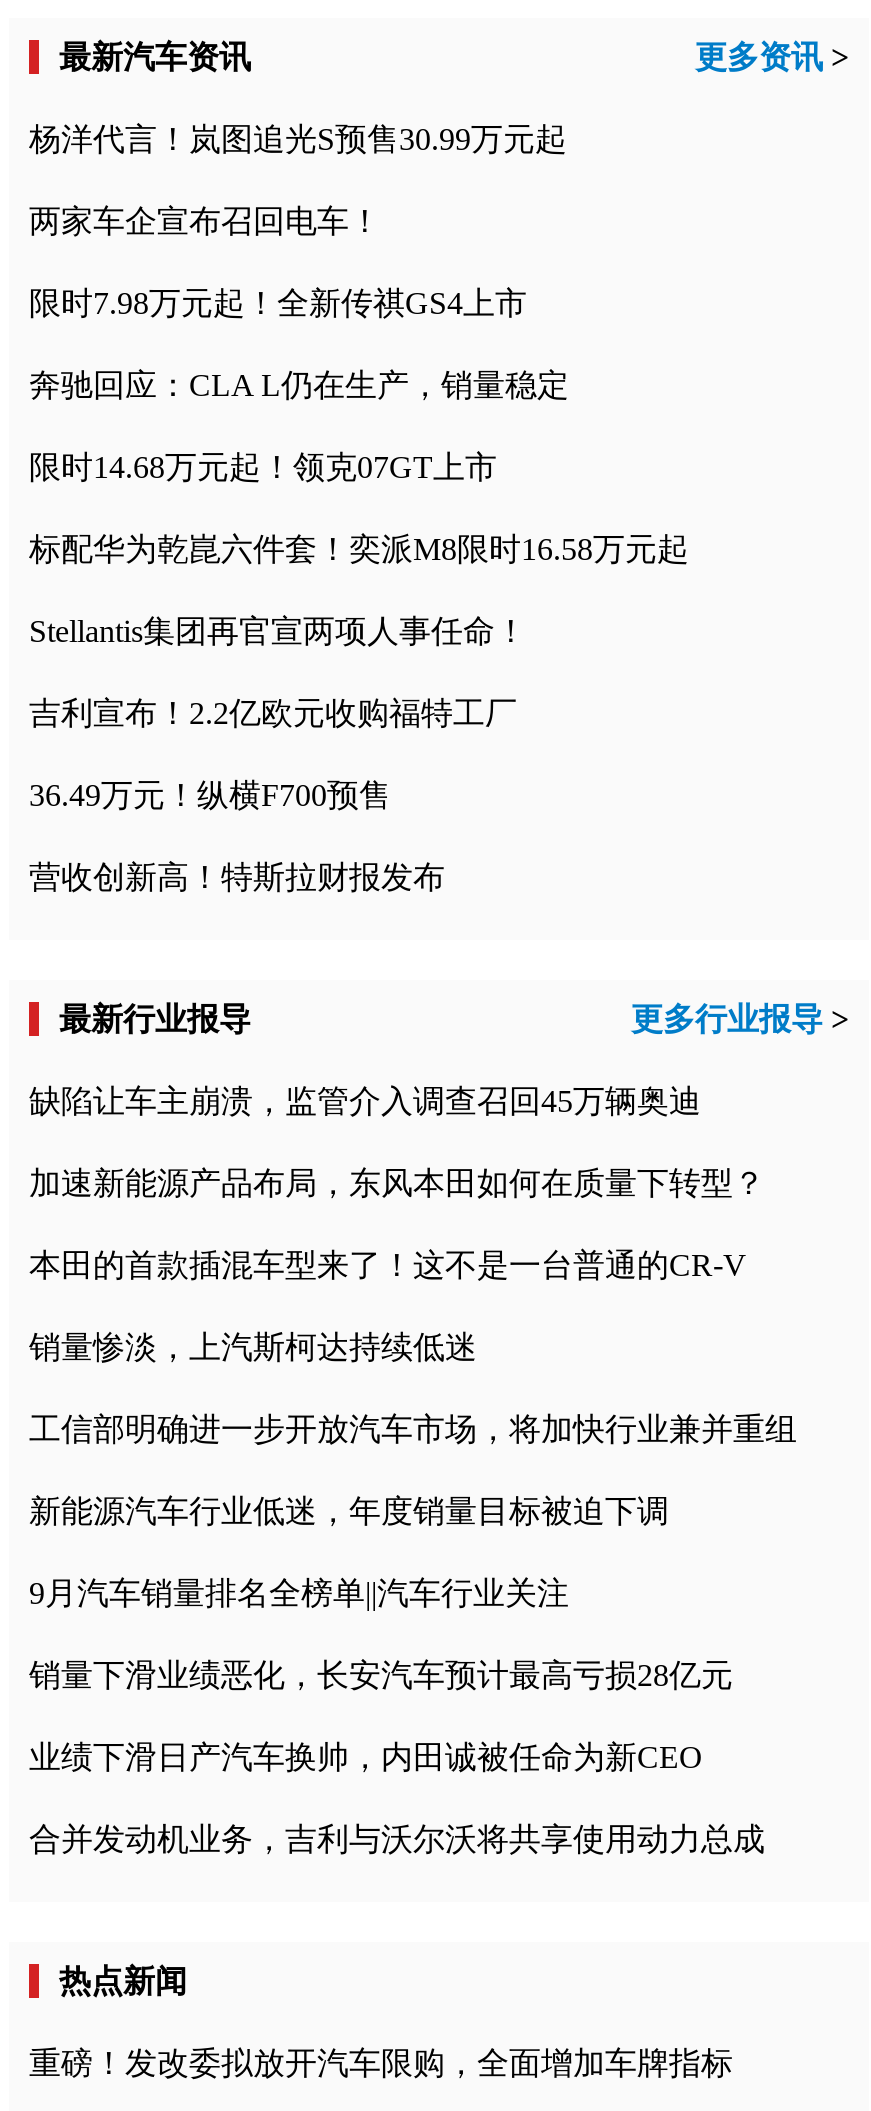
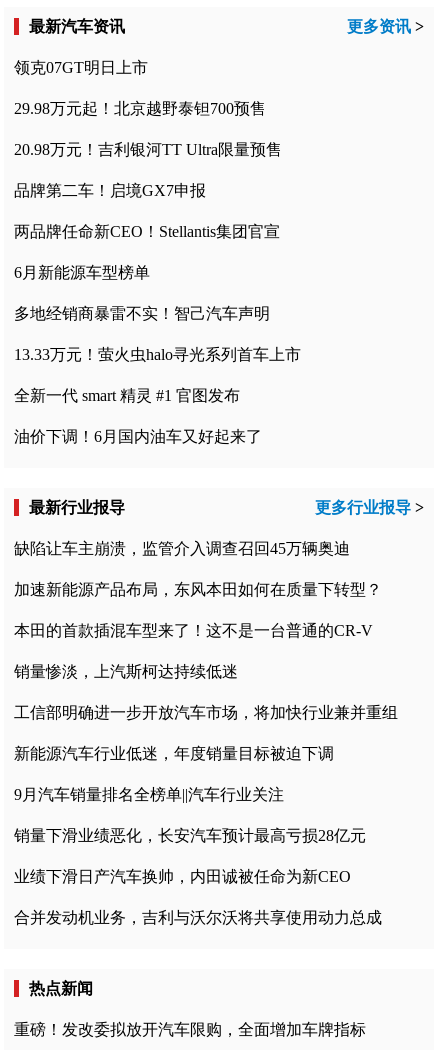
[29,123,567,157] 杨洋代言！岚图追光S预售30.99万元起 -> [14,59,148,76] 领克07GT明日上市
[29,205,381,239] 两家车企宣布召回电车！ -> [14,100,266,117] 29.98万元起！北京越野泰钽700预售
[29,287,527,321] 限时7.98万元起！全新传祺GS4上市 -> [14,141,282,158] 20.98万元！吉利银河TT Ultra限量预售
[29,369,569,403] 奔驰回应：CLA L仍在生产，销量稳定 -> [14,182,206,199] 品牌第二车！启境GX7申报
[29,451,497,485] 限时14.68万元起！领克07GT上市 -> [14,223,280,240] 两品牌任命新CEO！Stellantis集团官宣
[29,533,689,567] 标配华为乾崑六件套！奕派M8限时16.58万元起 -> [14,264,150,281] 6月新能源车型榜单
[29,615,527,649] Stellantis集团再官宣两项人事任命！ -> [14,305,270,322] 多地经销商暴雷不实！智己汽车声明
[29,697,517,731] 吉利宣布！2.2亿欧元收购福特工厂 -> [14,346,301,363] 13.33万元！萤火虫halo寻光系列首车上市
[29,779,391,813] 36.49万元！纵横F700预售 -> [14,387,240,404] 全新一代 smart 精灵 #1 官图发布
[29,861,445,895] 营收创新高！特斯拉财报发布 -> [14,428,262,445] 油价下调！6月国内油车又好起来了

